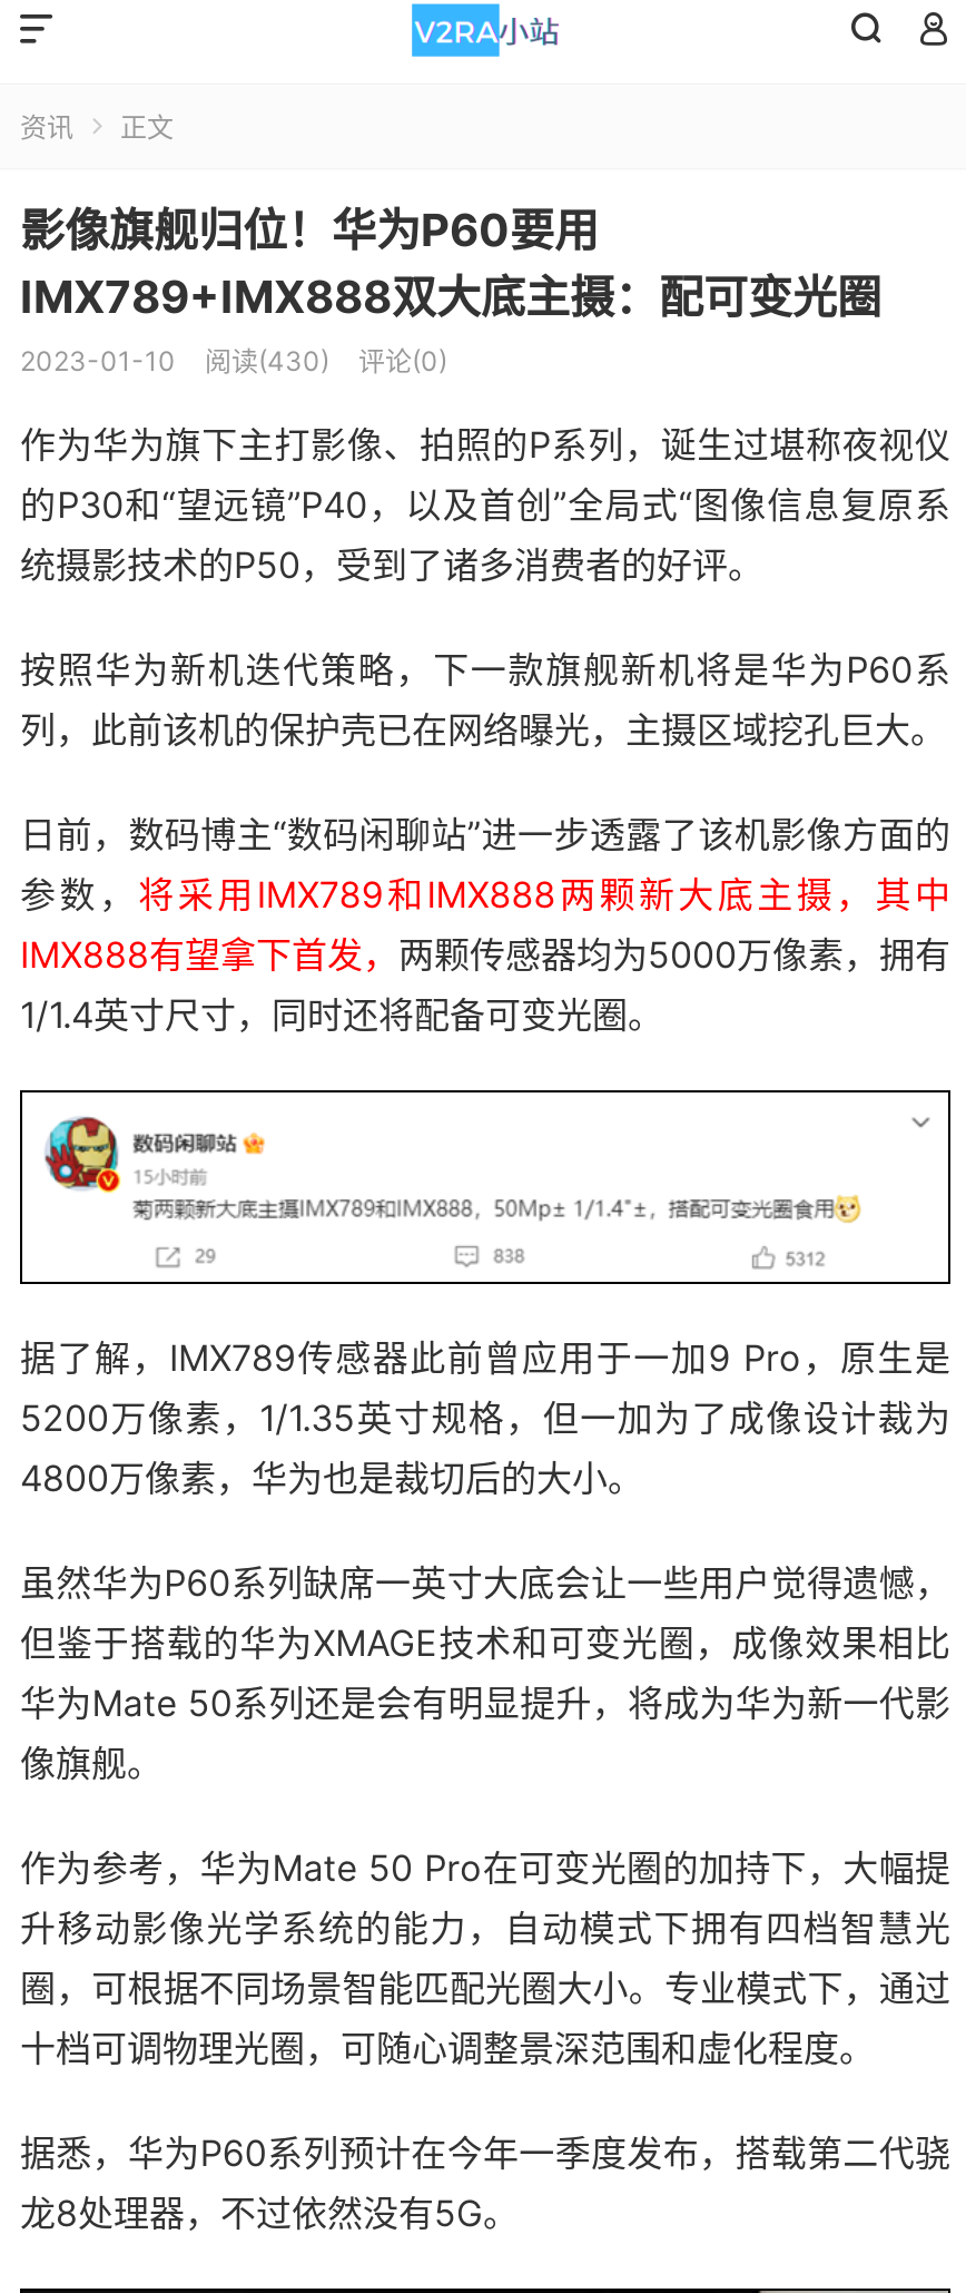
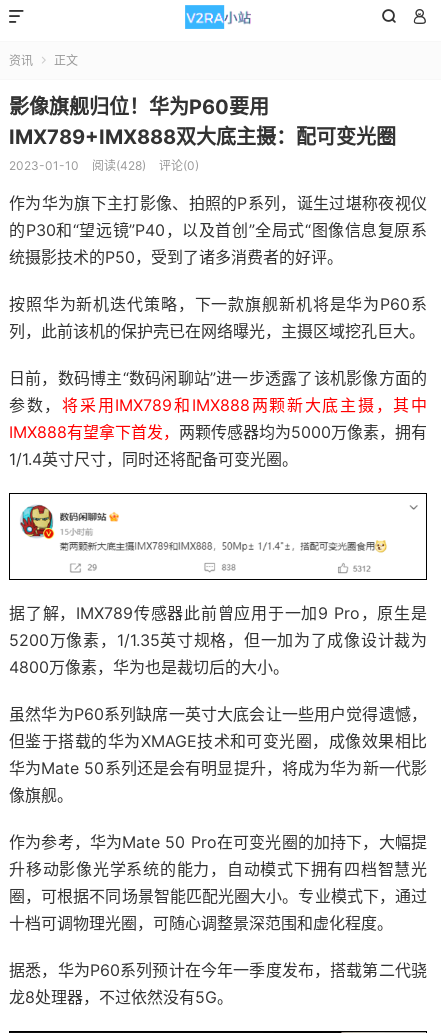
[20,344,447,378] 2023-01-10 阅读(430) 评论(0) -> [9,158,199,173] 2023-01-10 阅读(428) 评论(0)

